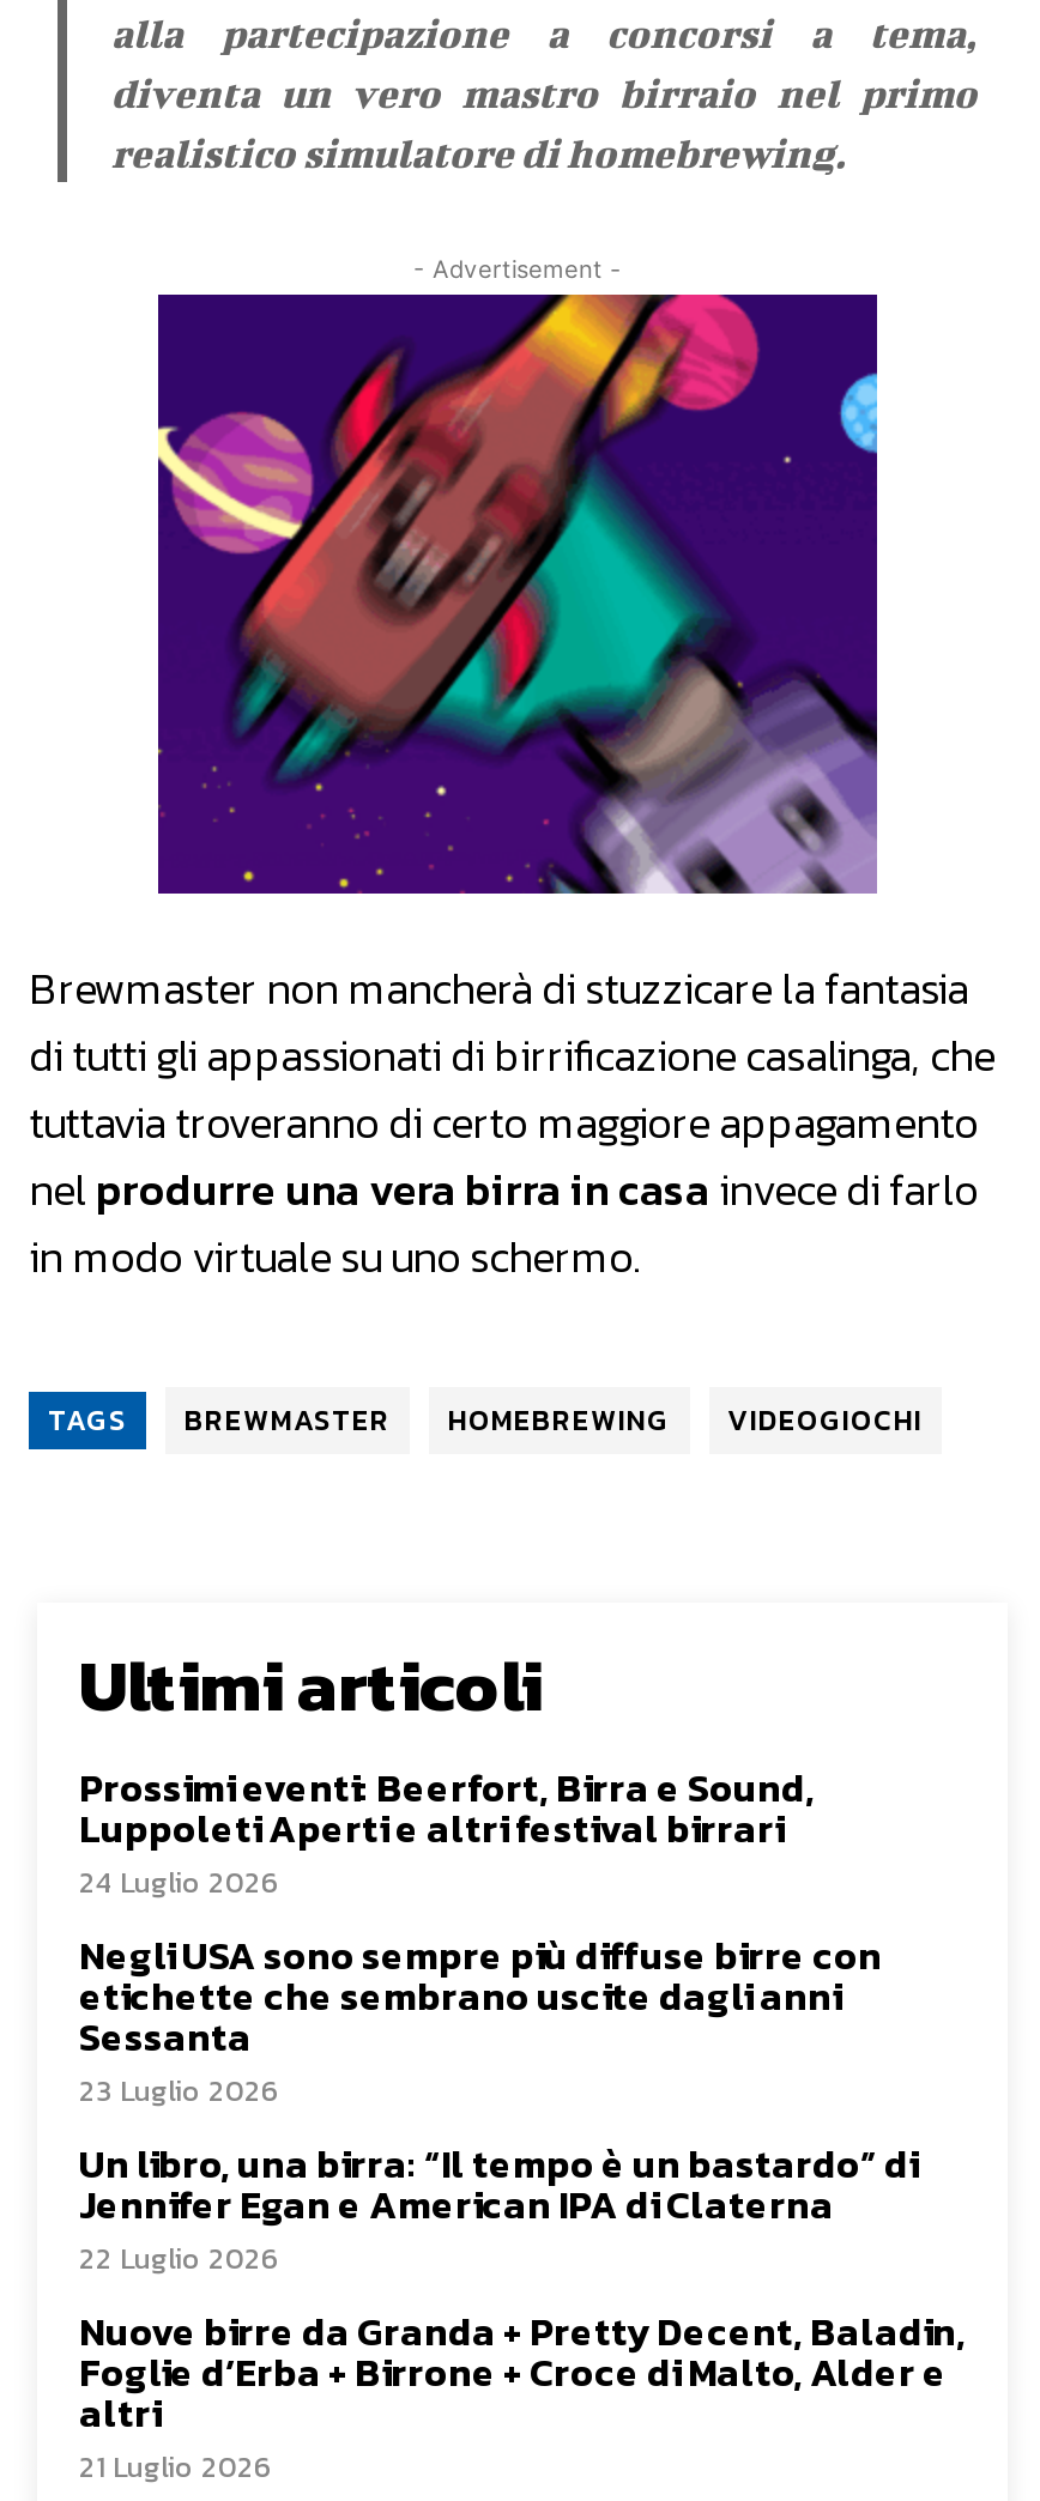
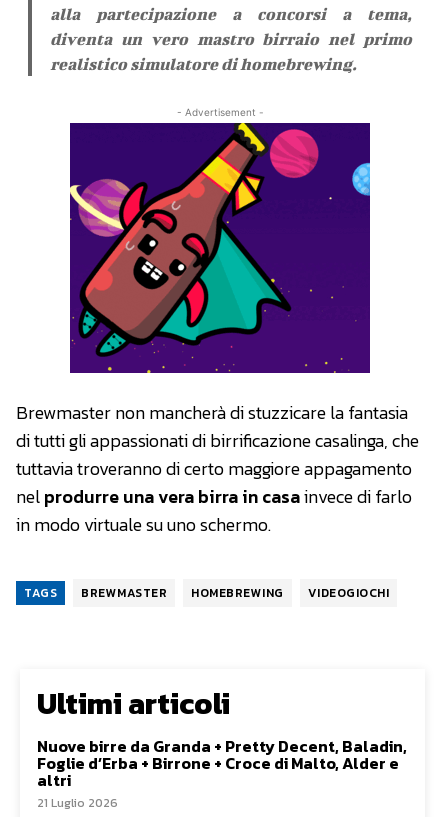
[158,292,879,896] [image] -> [69,122,371,374] [image]
[79,1758,918,2280] Prossimi eventi: Beerfort, Birra e Sound, | Luppoleti Aperti e altri festival birrari | 24 Luglio 2026 | Negli USA sono sempre più diffuse birre con | etichette che sembrano uscite dagli anni | Sessanta | 23 Luglio 2026 | Un libro, una birra: “Il tempo è un bastardo” di | Jennifer Egan e American IPA di Claterna | 22 Luglio 2026 -> none

